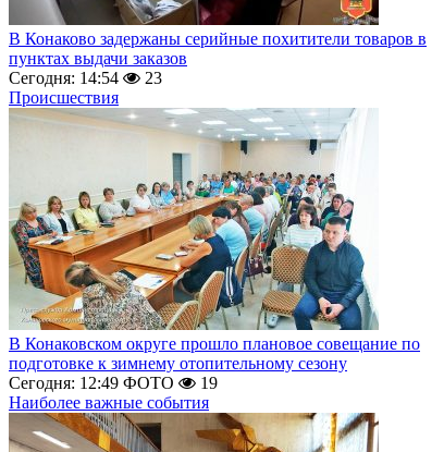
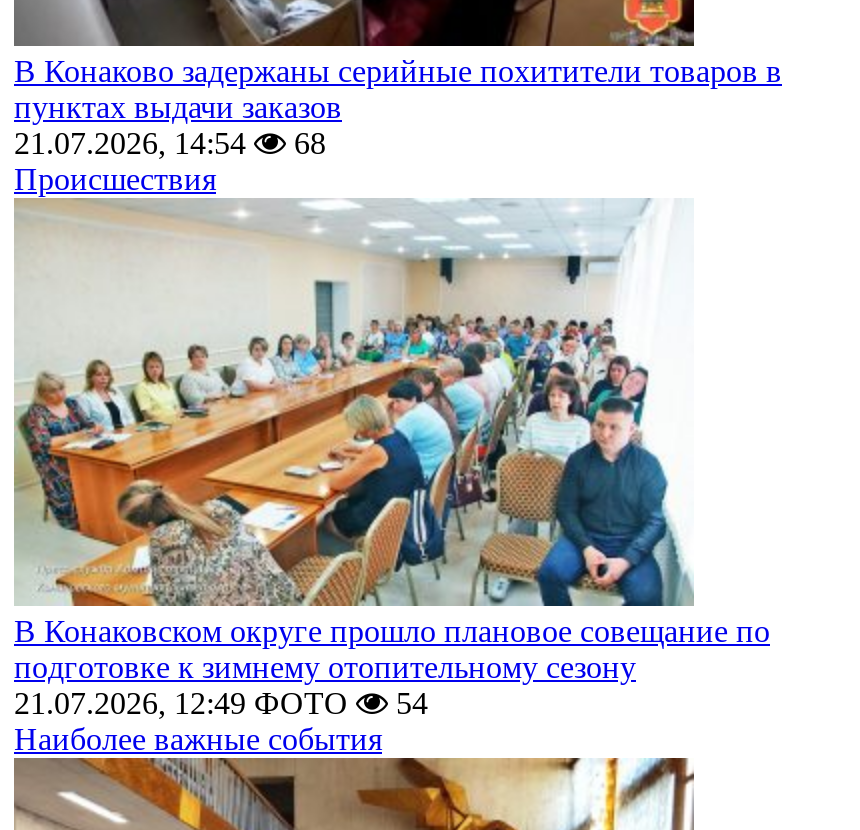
[9,69,162,87] Сегодня: 14:54 | 23 -> [14,126,326,160] 21.07.2026, 14:54 | 68
[9,374,178,392] Сегодня: 12:49 ФОТО -> [14,686,356,720] 21.07.2026, 12:49 ФОТО
[196,374,218,392] 19 -> [388,686,428,720] 54

